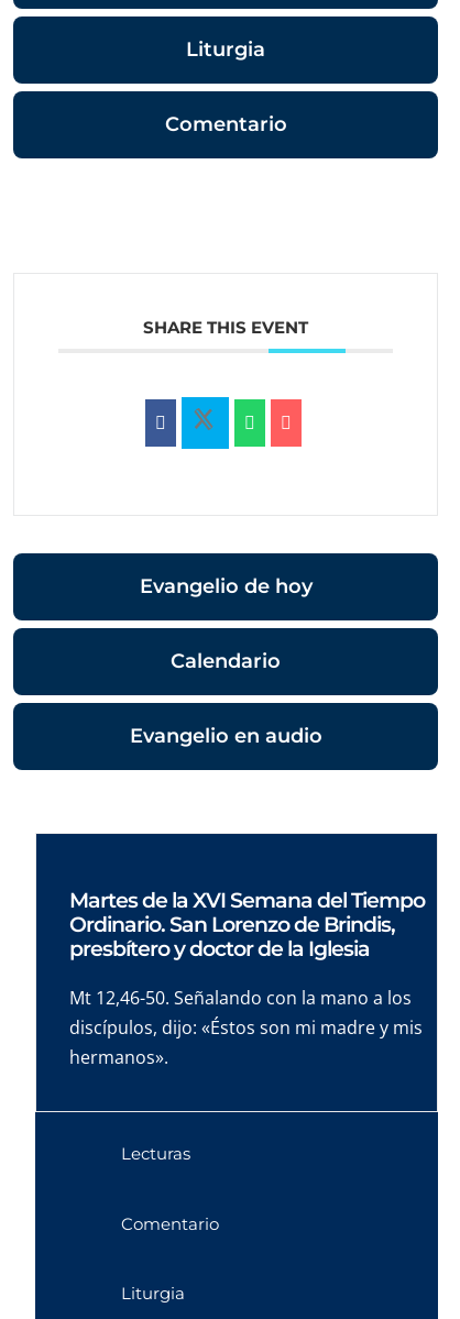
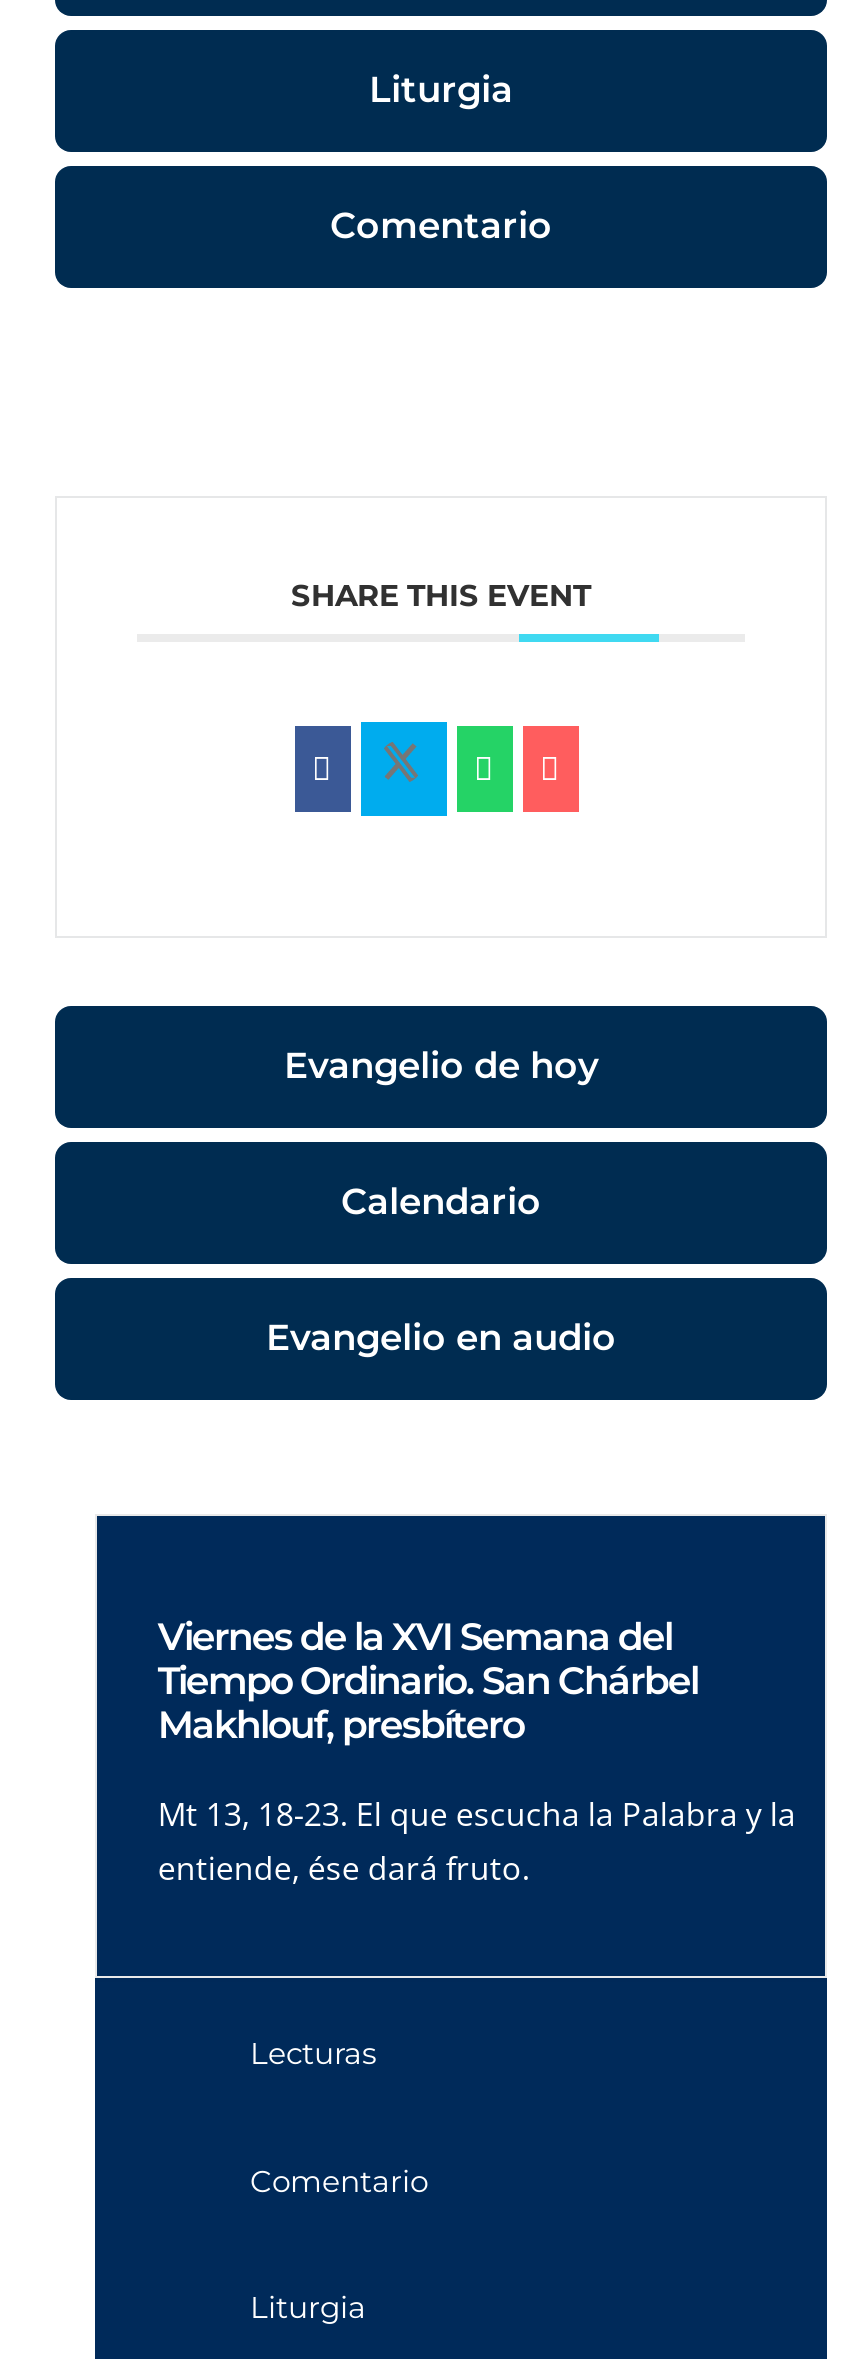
[70,888,425,961] Martes de la XVI Semana del Tiempo | Ordinario. San Lorenzo de Brindis, | presbítero y doctor de la Iglesia -> [158,1614,698,1748] Viernes de la XVI Semana del | Tiempo Ordinario. San Chárbel | Makhlouf, presbítero
[70,986,423,1069] Mt 12,46-50. Señalando con la mano a los | discípulos, dijo: «Éstos son mi madre y mis | hermanos». -> [158,1792,796,1890] Mt 13, 18-23. El que escucha la Palabra y la | entiende, ése dará fruto.

